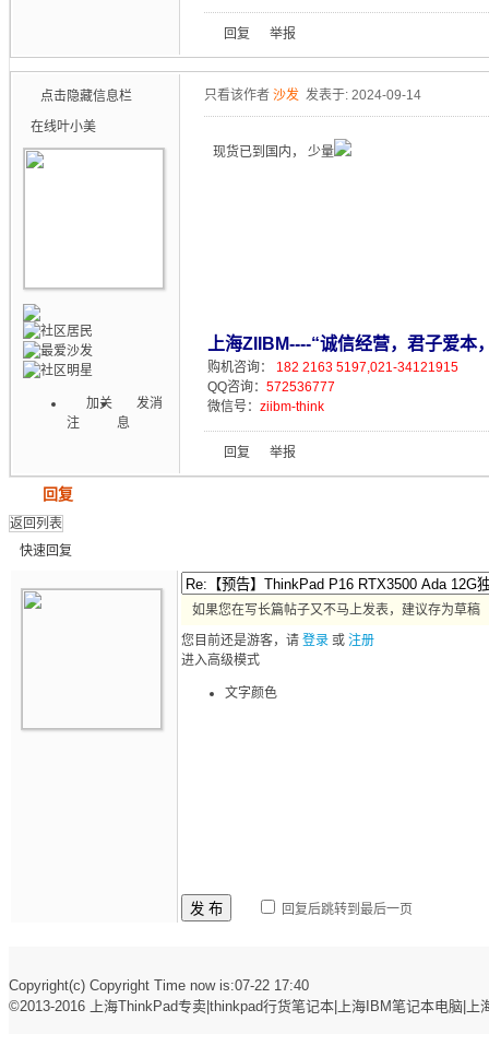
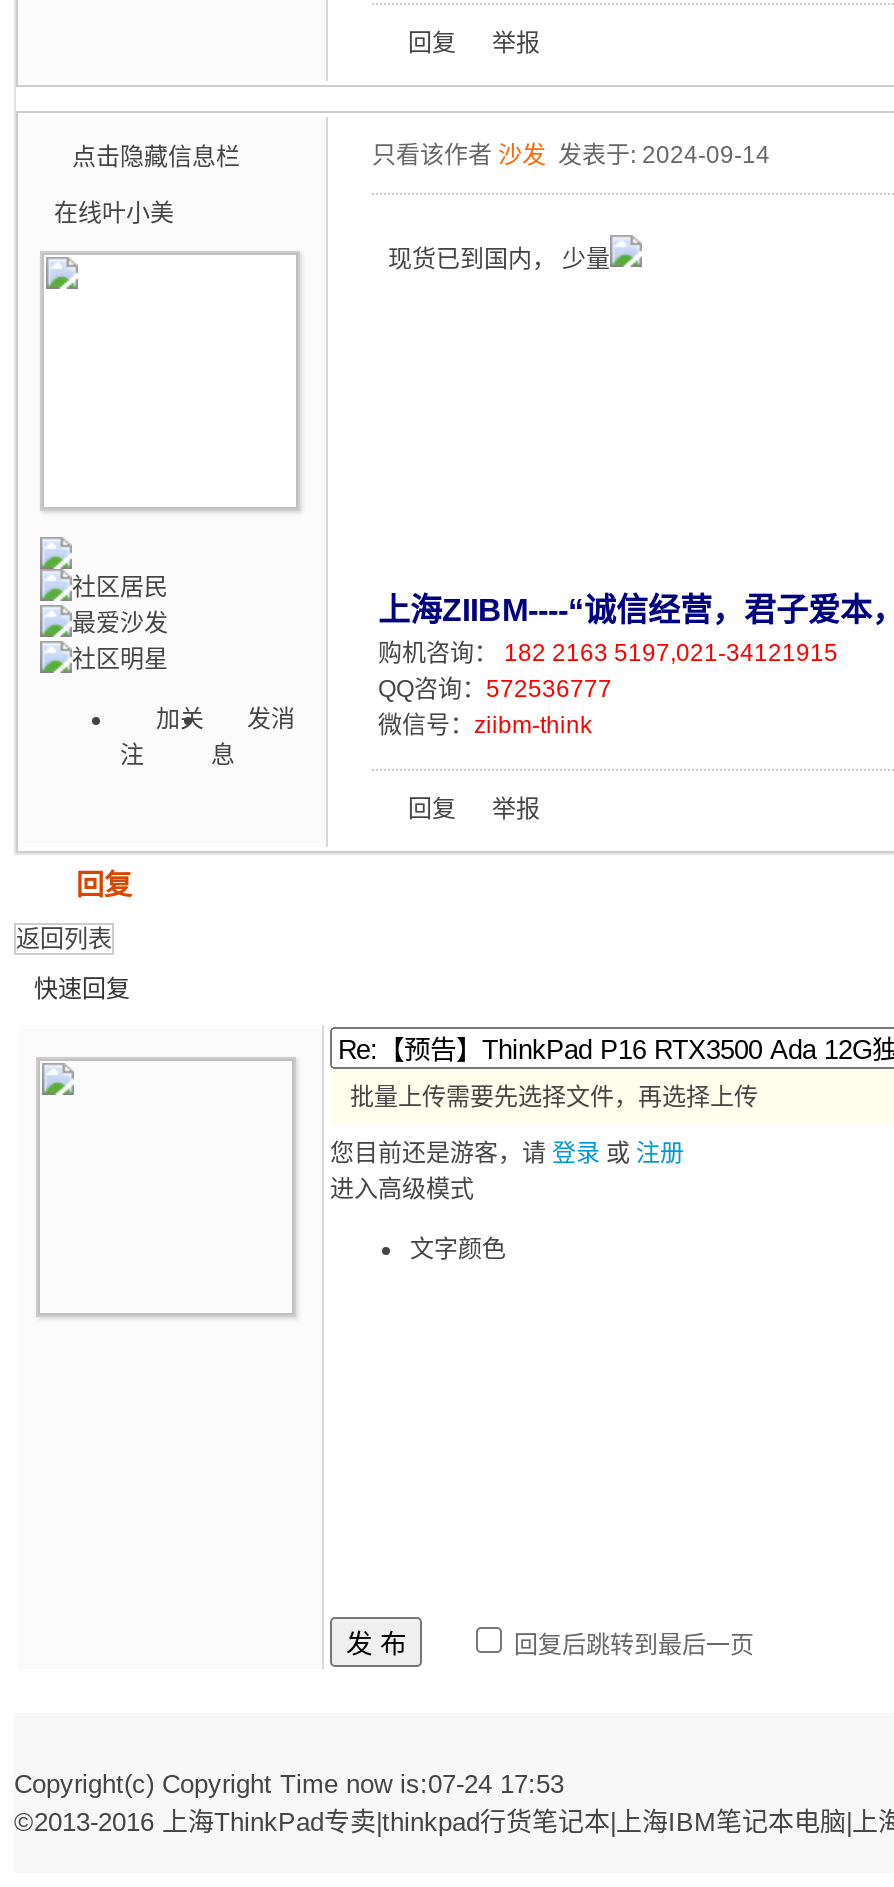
[192,602,480,618] 如果您在写长篇帖子又不马上发表，建议存为草稿 -> [350,1083,758,1111] 批量上传需要先选择文件，再选择上传
[19,977,309,994] Copyright(c) Copyright Time now is:07-22 17:40 -> [32,1769,564,1799] Copyright(c) Copyright Time now is:07-24 17:53

